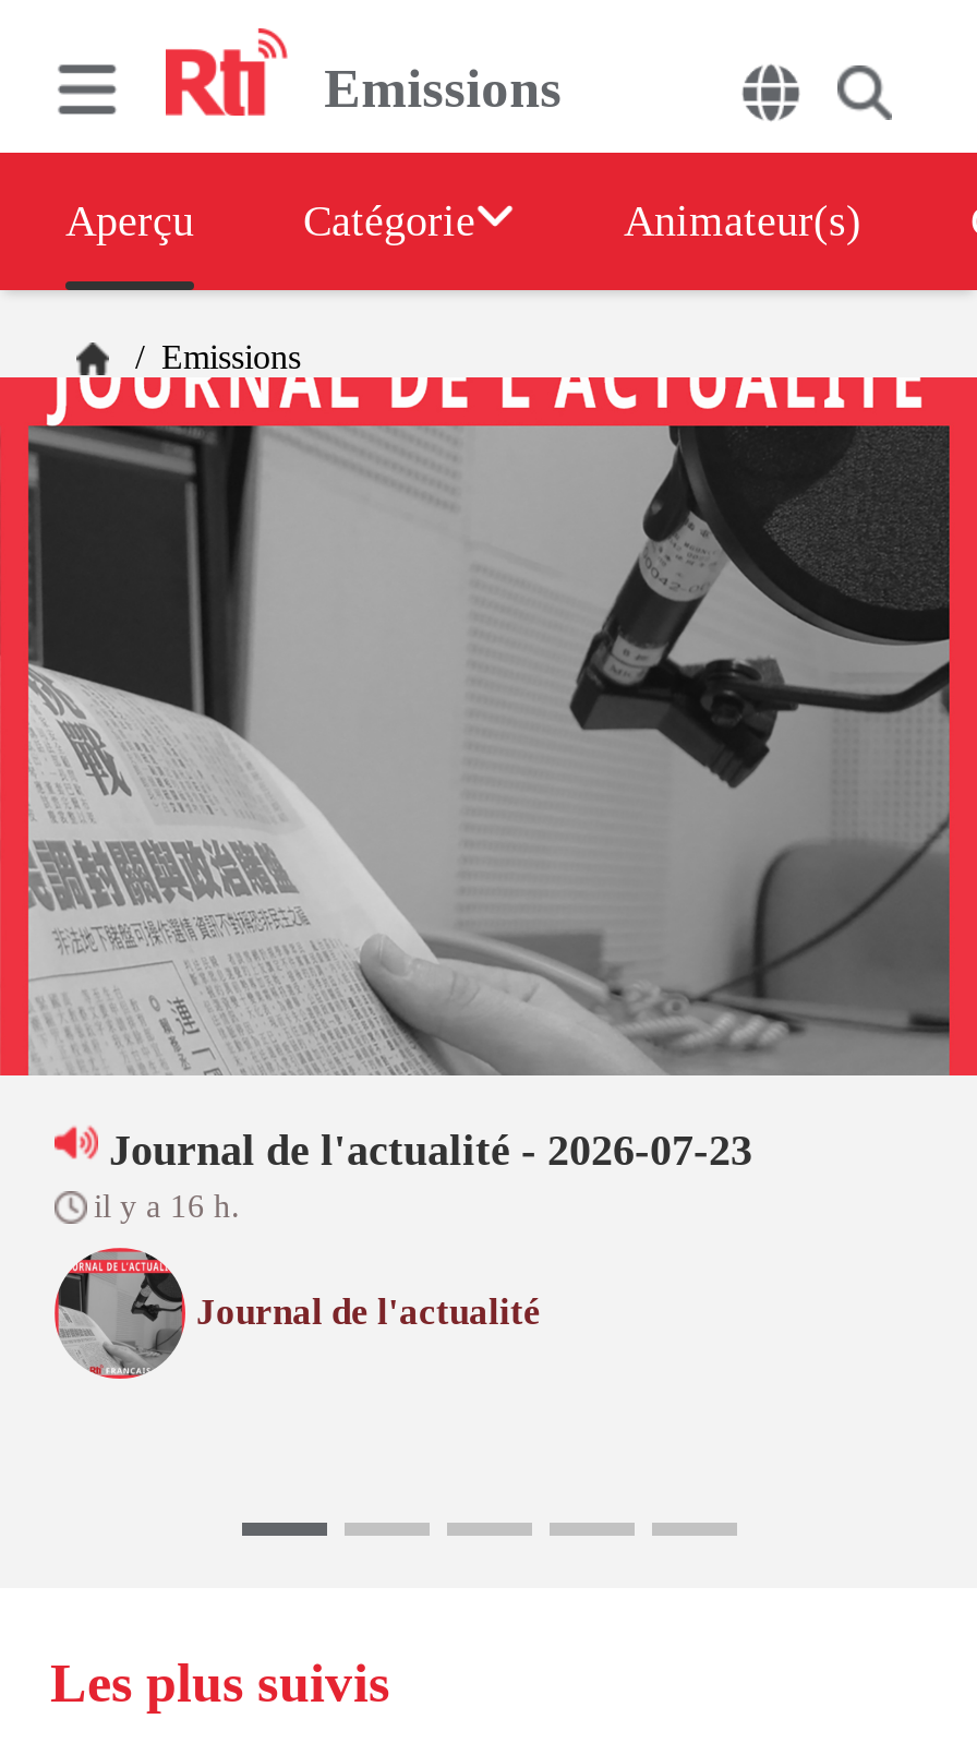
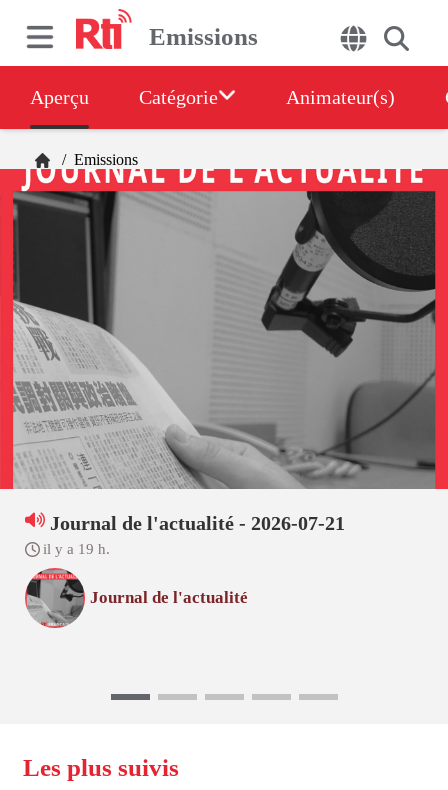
[109,1126,752,1174] Journal de l'actualité - 2026-07-23 -> [50,512,345,534] Journal de l'actualité - 2026-07-21
[94,1189,240,1224] il y a 16 h. -> [43,541,110,557] il y a 19 h.

